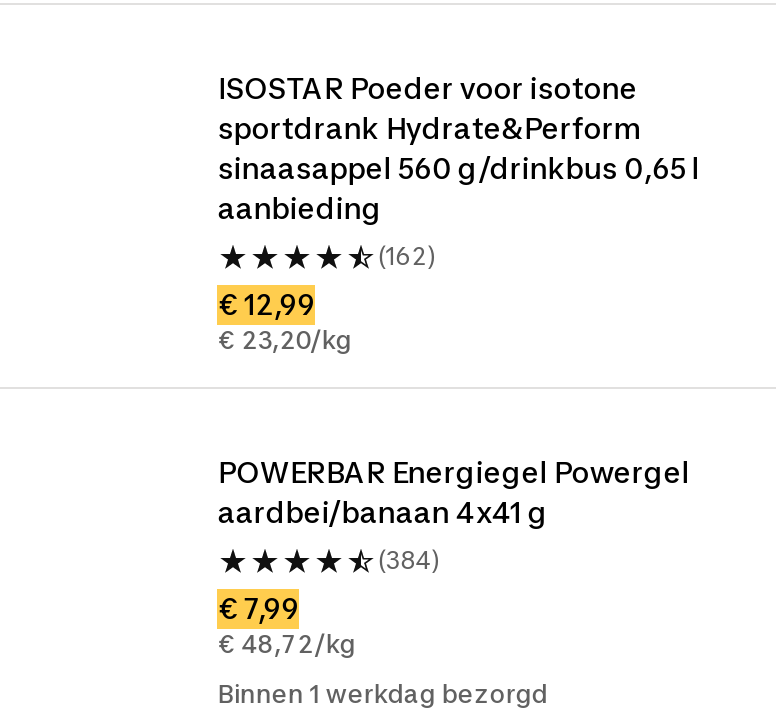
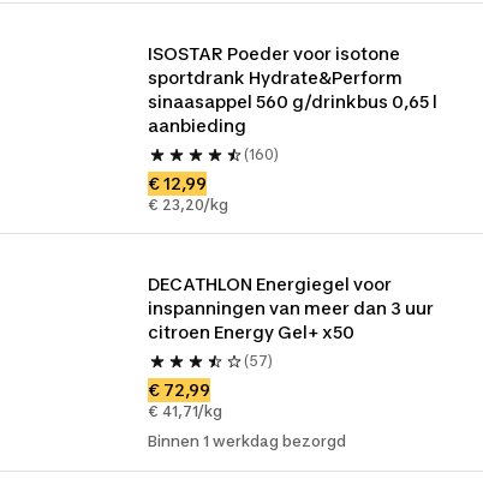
[378,241,436,271] (162) -> [244,145,279,163] (160)
[218,455,690,529] POWERBAR Energiegel Powergel | aardbei/banaan 4x41 g -> [148,274,434,342] DECATHLON Energiegel voor | inspanningen van meer dan 3 uur | citroen Energy Gel+ x50
[378,545,440,575] (384) -> [244,352,273,370] (57)
[218,591,356,659] € 7,99 | € 48,72/kg -> [148,379,223,420] € 72,99 | € 41,71/kg

